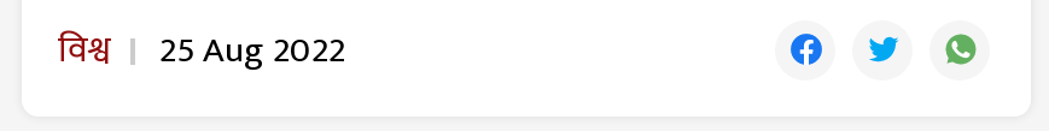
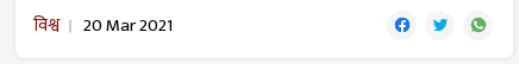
[159,21,345,81] 25 Aug 2022 -> [83,11,173,41] 20 Mar 2021

